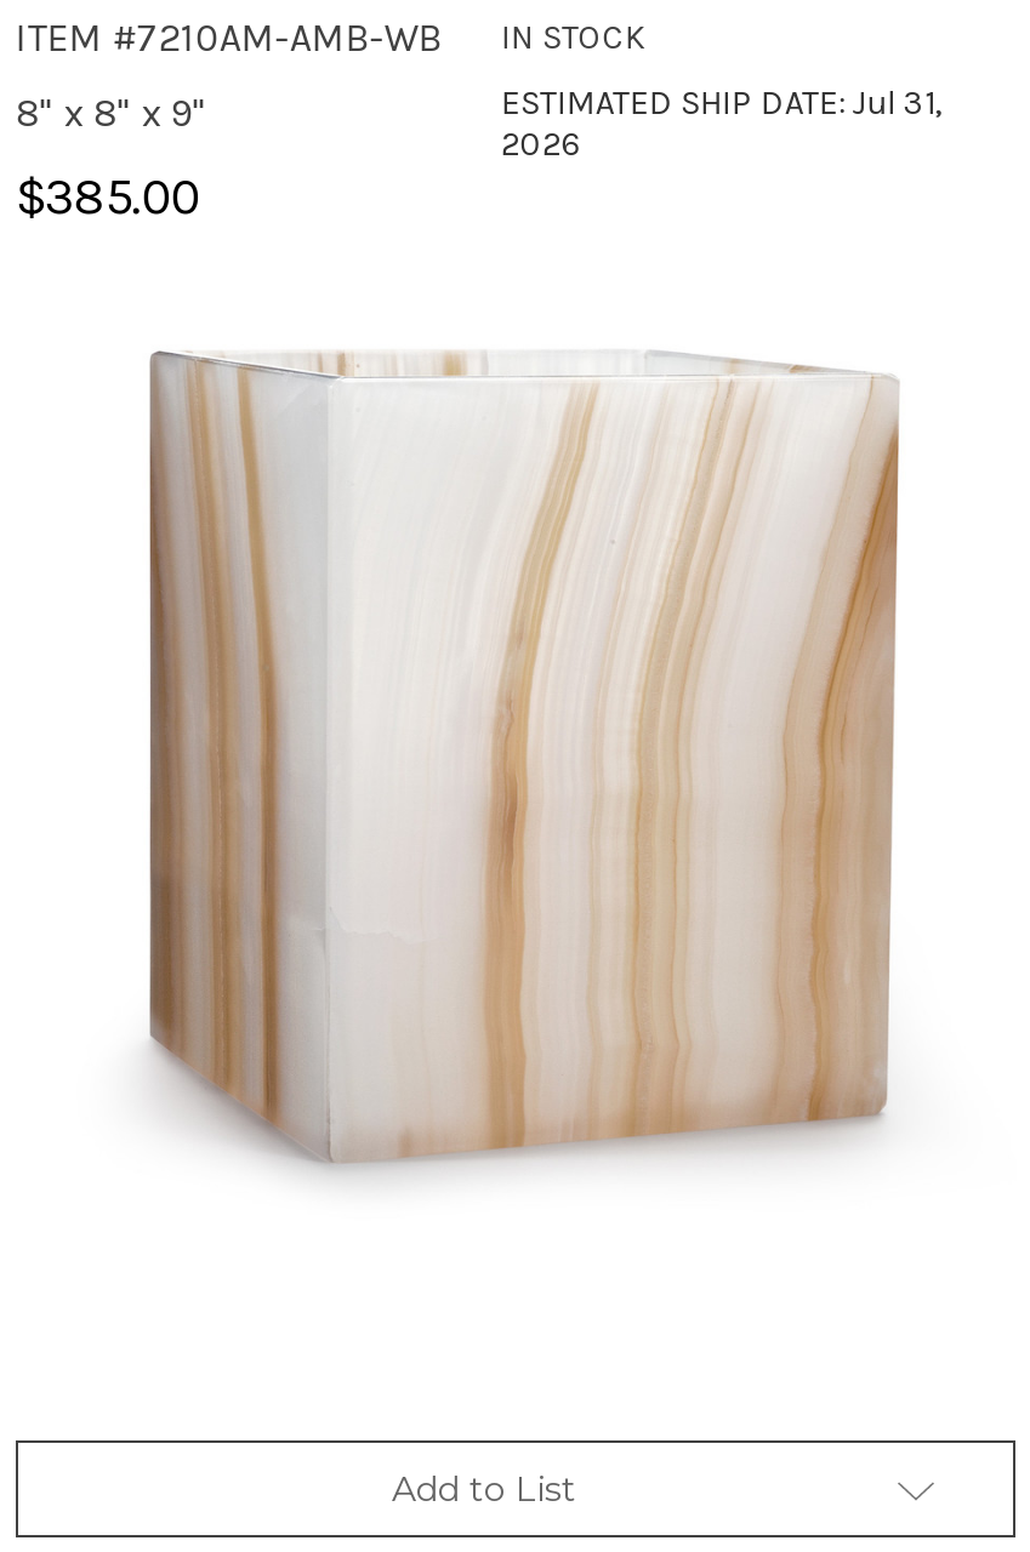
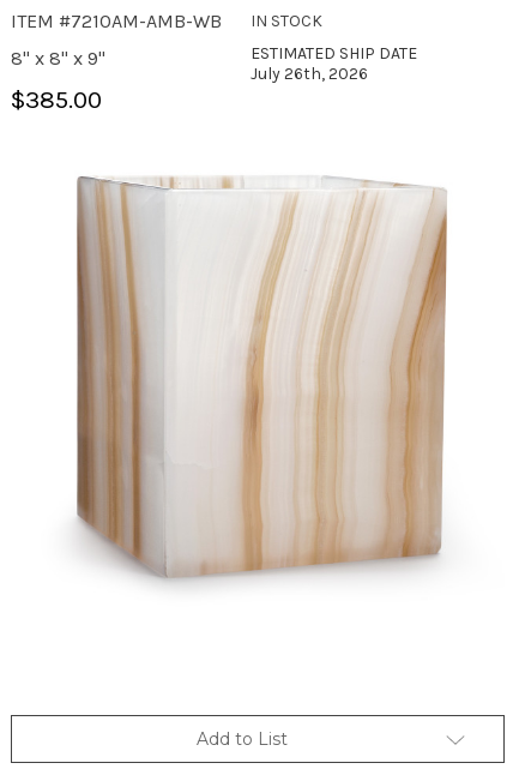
[501,82,942,165] ESTIMATED SHIP DATE: Jul 31, | 2026 -> [250,43,417,84] ESTIMATED SHIP DATE | July 26th, 2026

